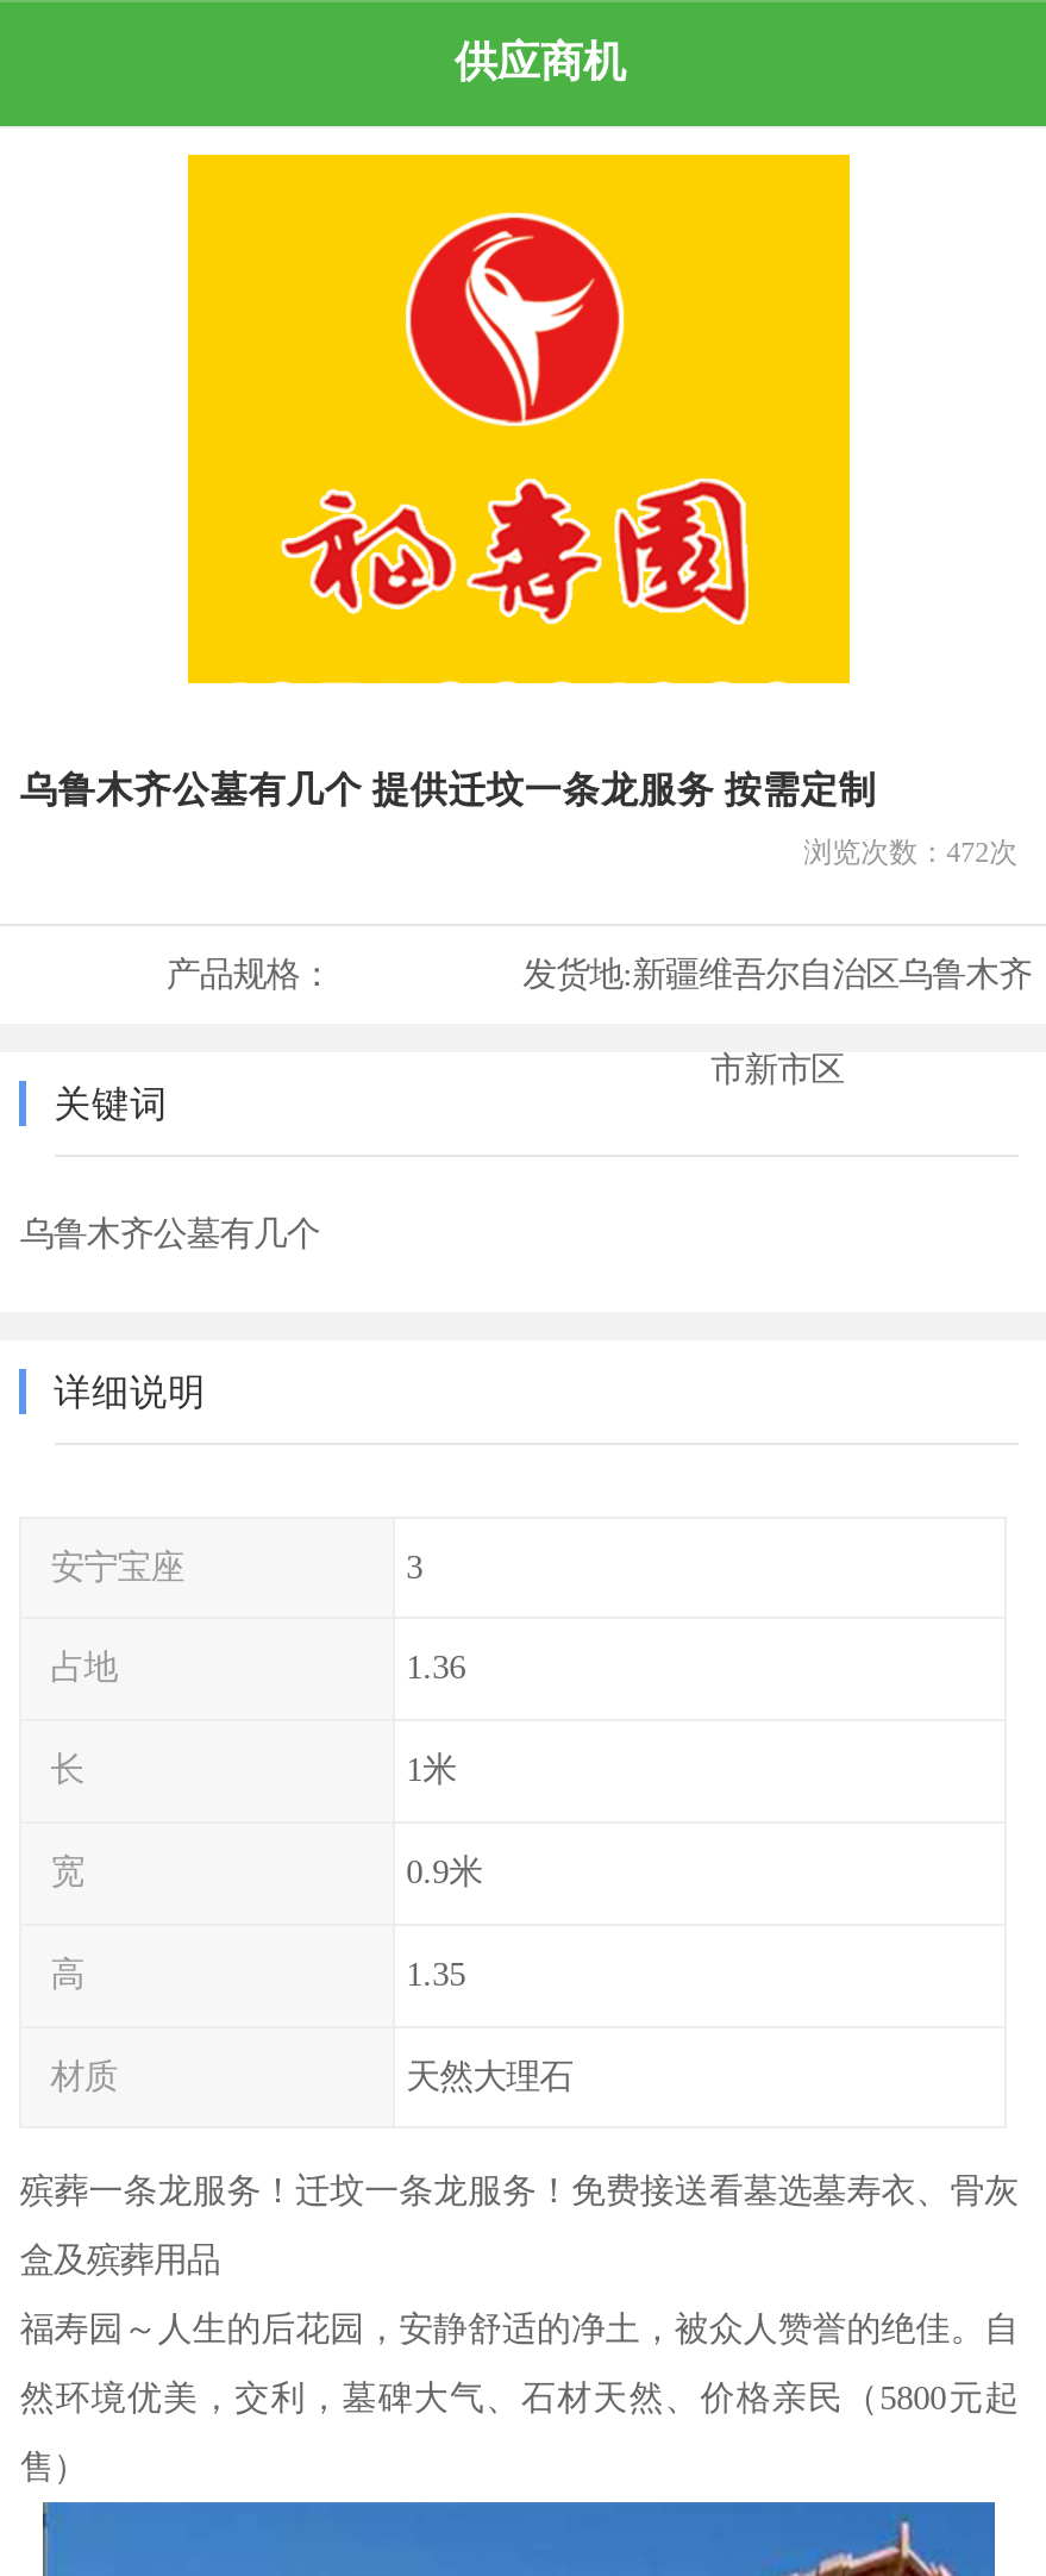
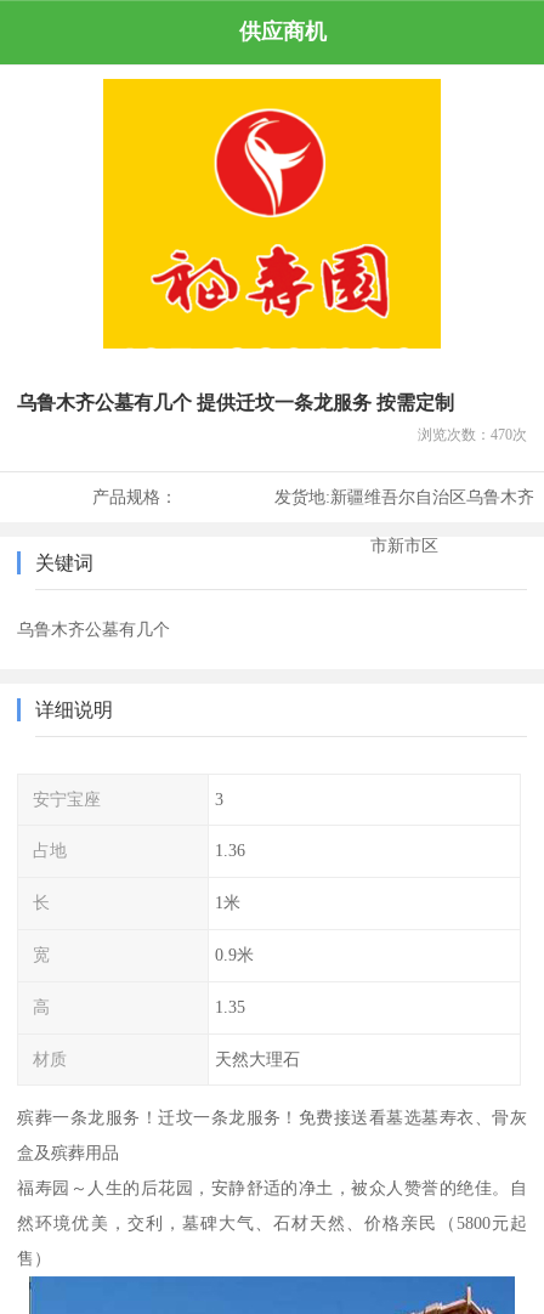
[804,835,1018,868] 浏览次数：472次 -> [417,426,527,443] 浏览次数：470次

